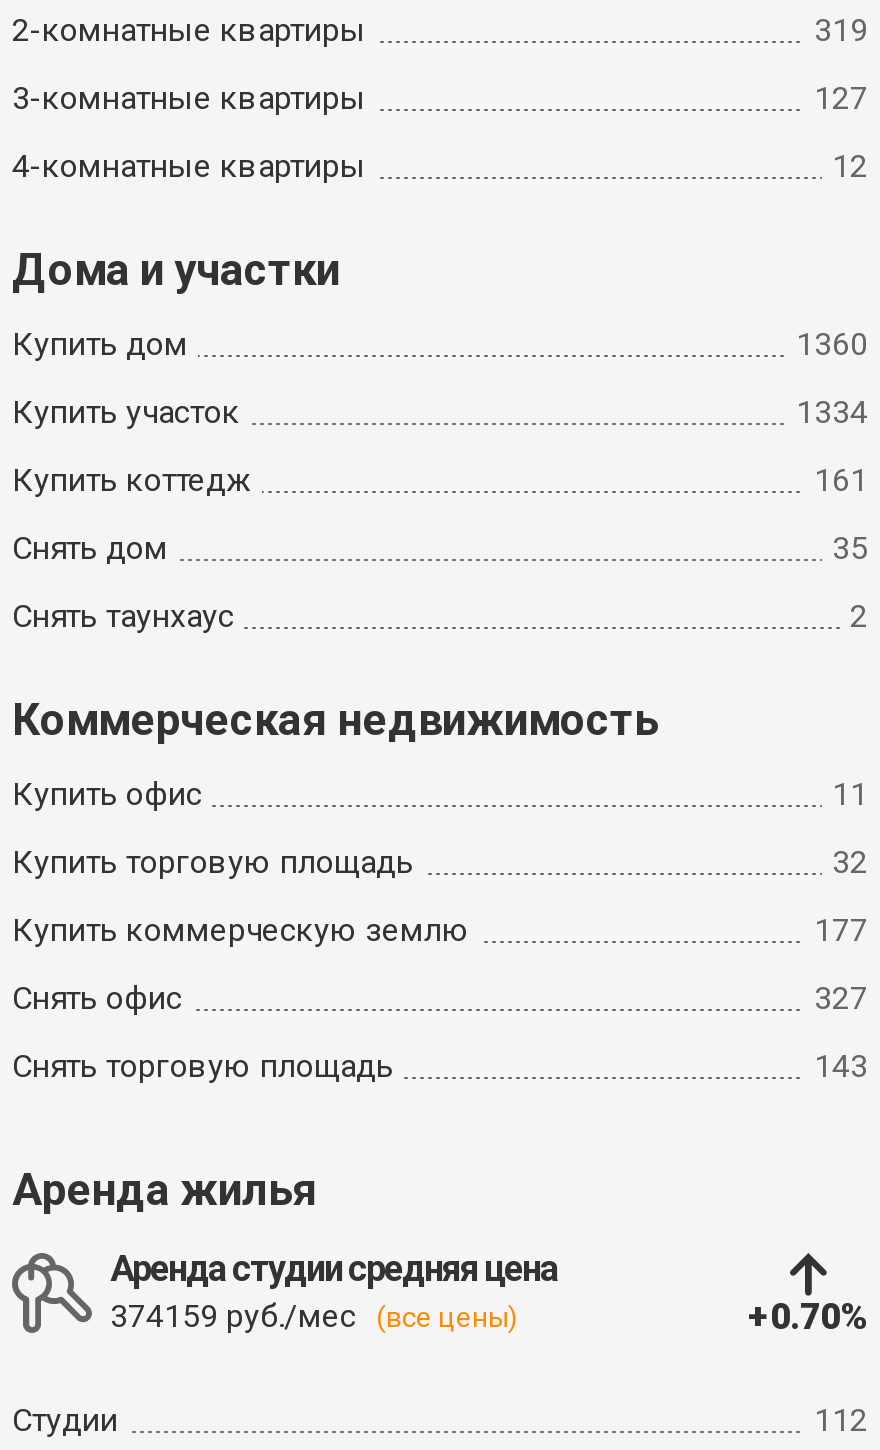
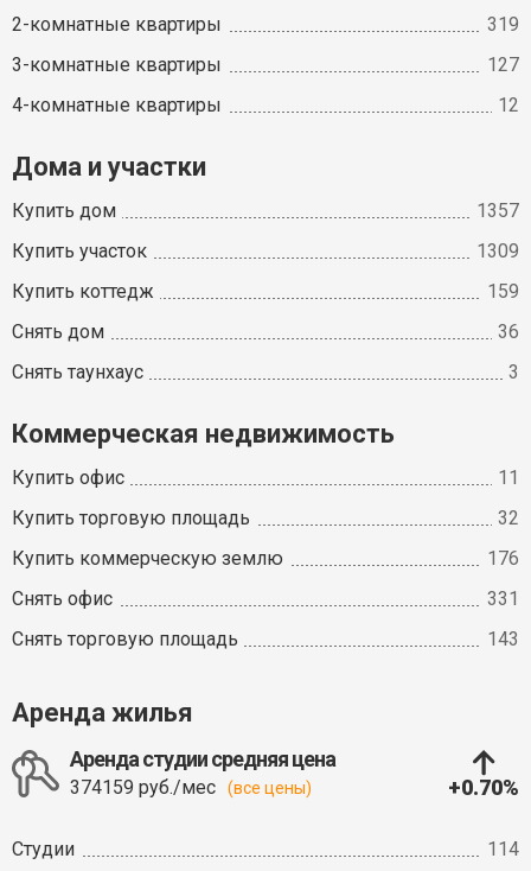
[796,325,868,363] 1360 -> [476,199,519,222] 1357
[796,393,868,431] 1334 -> [476,240,519,262] 1309
[814,461,868,499] 161 -> [487,280,519,303] 159
[832,529,868,567] 35 -> [498,320,519,343] 36
[850,597,868,635] 2 -> [508,361,519,383] 3
[814,911,868,949] 177 -> [487,547,519,570] 176
[814,979,868,1017] 327 -> [487,587,519,610] 331
[814,1401,868,1439] 112 -> [487,838,519,860] 114

